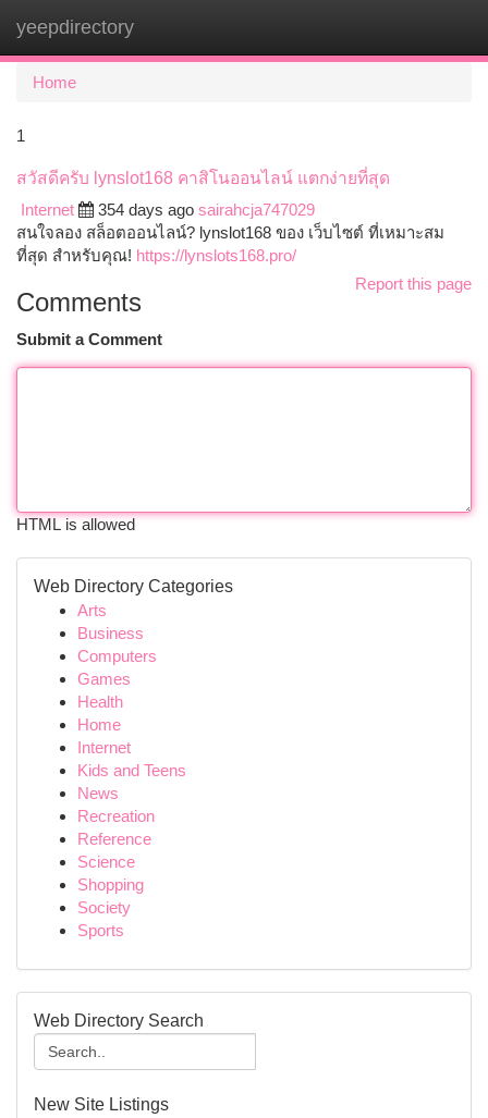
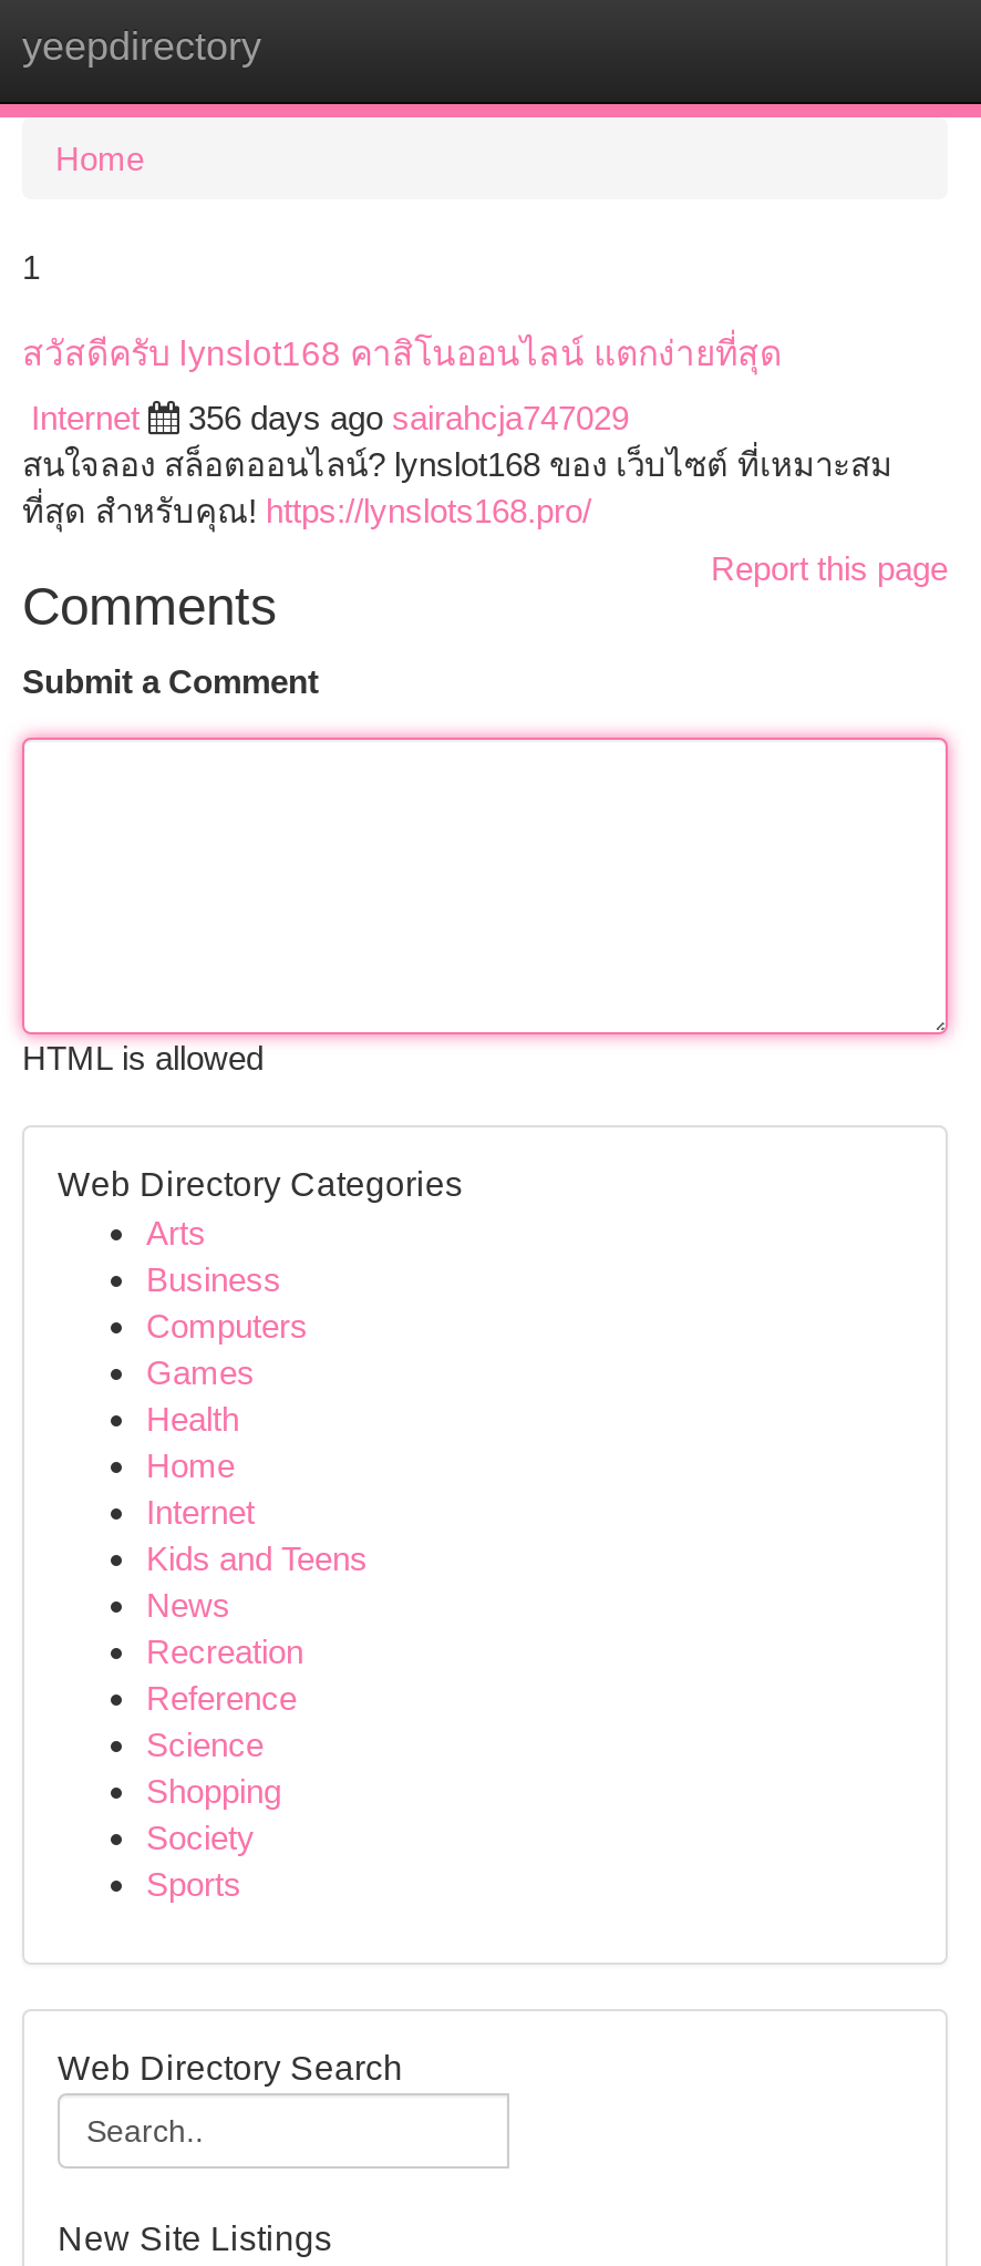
[98,200,315,219] 354 days ago sairahcja747029 -> [188,399,629,436] 356 days ago sairahcja747029

